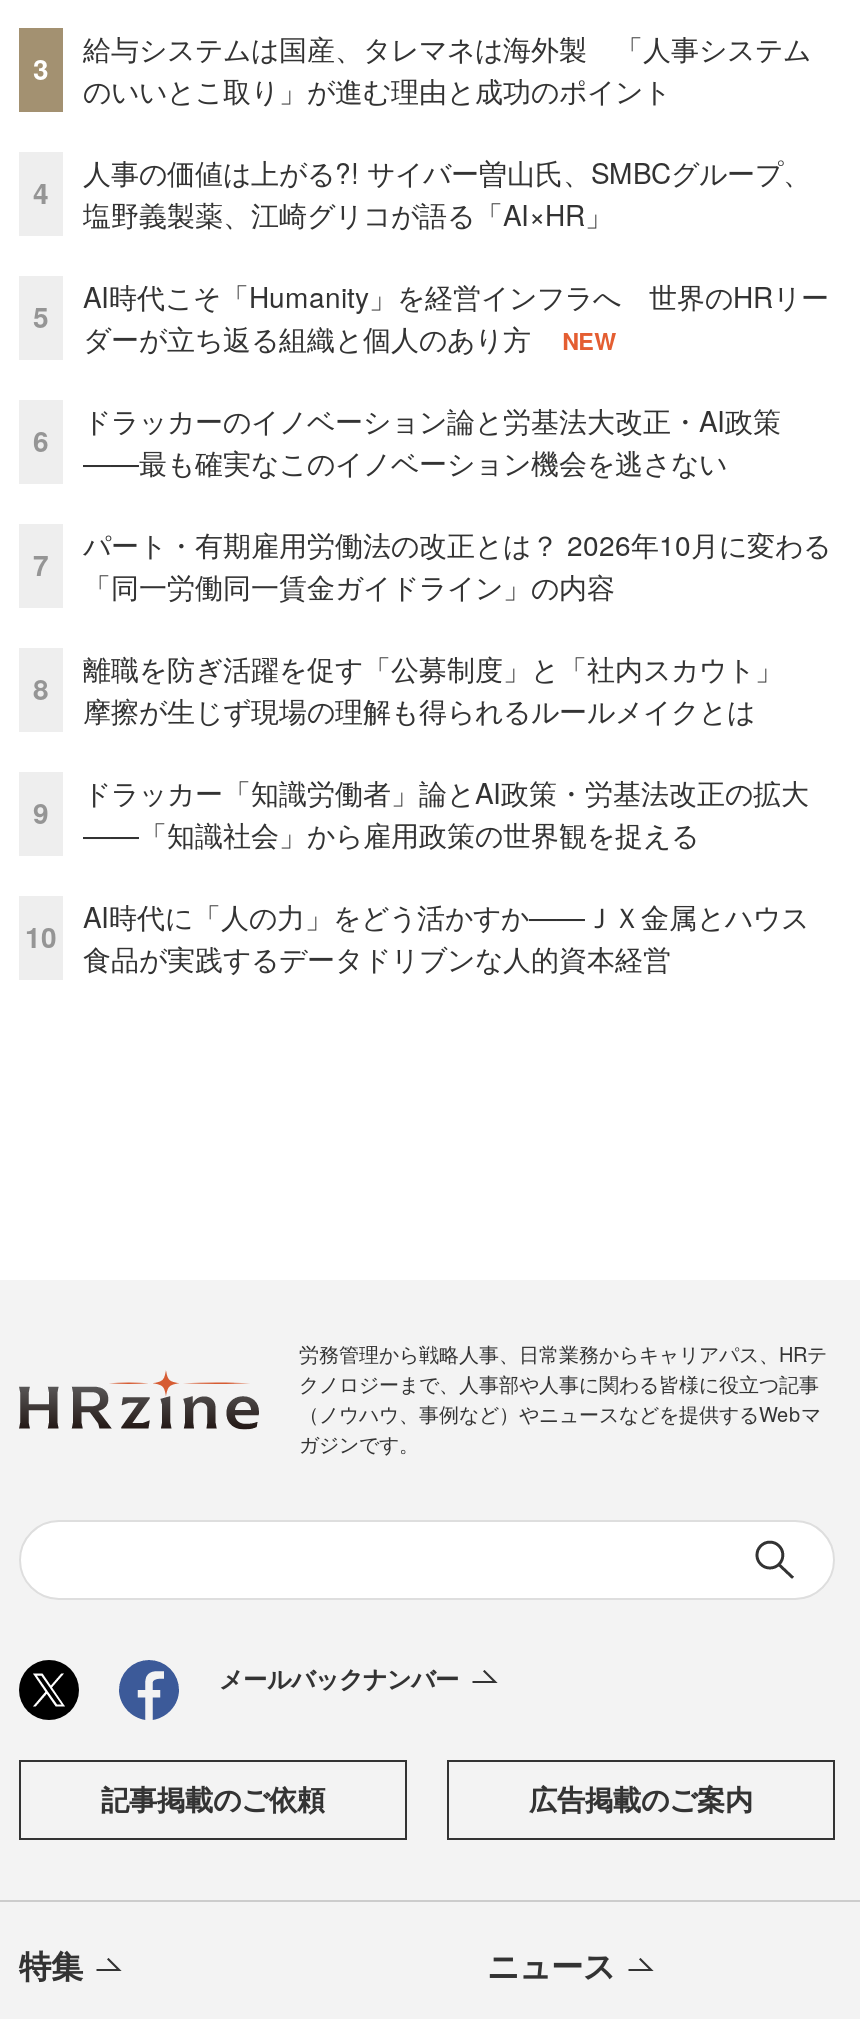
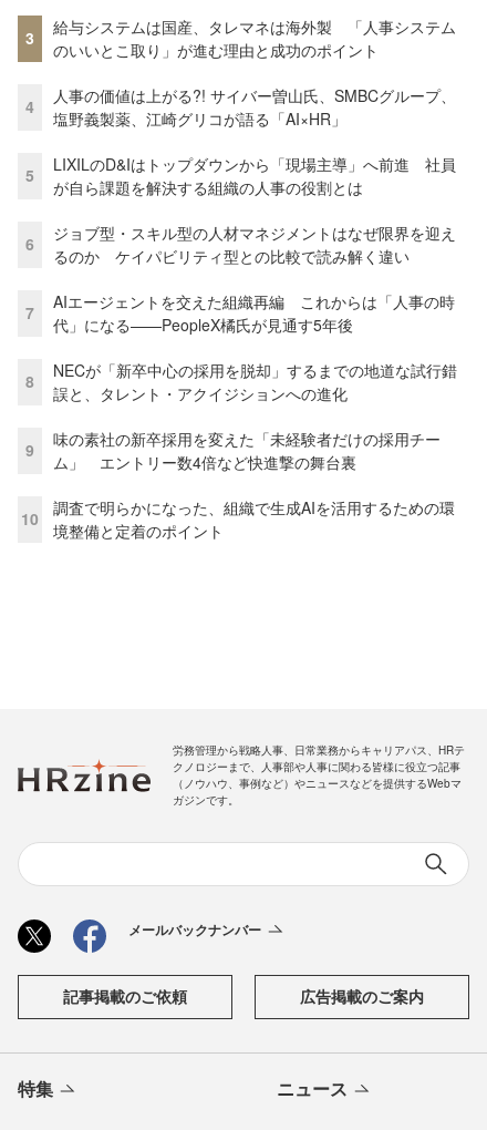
[83,276,829,358] AI時代こそ「Humanity」を経営インフラへ 世界のHRリー | ダーが立ち返る組織と個人のあり方 | NEW -> [53,153,456,198] LIXILのD&Iはトップダウンから「現場主導」へ前進 社員 | が自ら課題を解決する組織の人事の役割とは
[83,400,781,482] ドラッカーのイノベーション論と労基法大改正・AI政策 | ——最も確実なこのイノベーション機会を逃さない -> [53,221,456,267] ジョブ型・スキル型の人材マネジメントはなぜ限界を迎え | るのか ケイパビリティ型との比較で読み解く違い
[83,524,831,606] パート・有期雇用労働法の改正とは？ 2026年10月に変わる | 「同一労働同一賃金ガイドライン」の内容 -> [53,290,455,335] AIエージェントを交えた組織再編 これからは「人事の時 | 代」になる——PeopleX橘氏が見通す5年後
[83,648,811,730] 離職を防ぎ活躍を促す「公募制度」と「社内スカウト」 | 摩擦が生じず現場の理解も得られるルールメイクとは -> [53,359,457,404] NECが「新卒中心の採用を脱却」するまでの地道な試行錯 | 誤と、タレント・アクイジションへの進化
[83,772,809,854] ドラッカー「知識労働者」論とAI政策・労基法改正の拡大 | ——「知識社会」から雇用政策の世界観を捉える -> [53,427,441,473] 味の素社の新卒採用を変えた「未経験者だけの採用チー | ム」 エントリー数4倍など快進撃の舞台裏
[83,896,809,978] AI時代に「人の力」をどう活かすか——ＪＸ金属とハウス | 食品が実践するデータドリブンな人的資本経営 -> [53,496,455,542] 調査で明らかになった、組織で生成AIを活用するための環 | 境整備と定着のポイント

